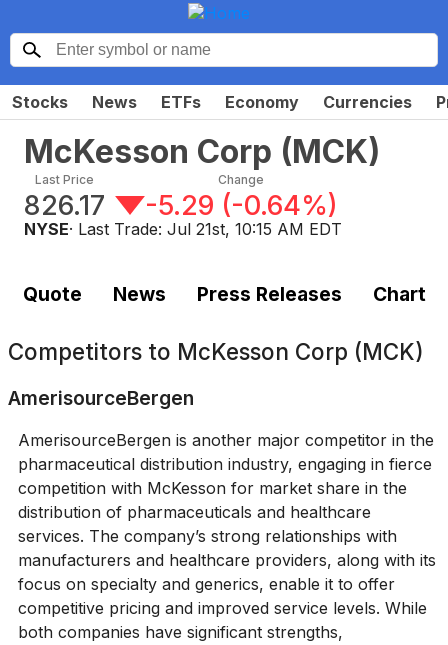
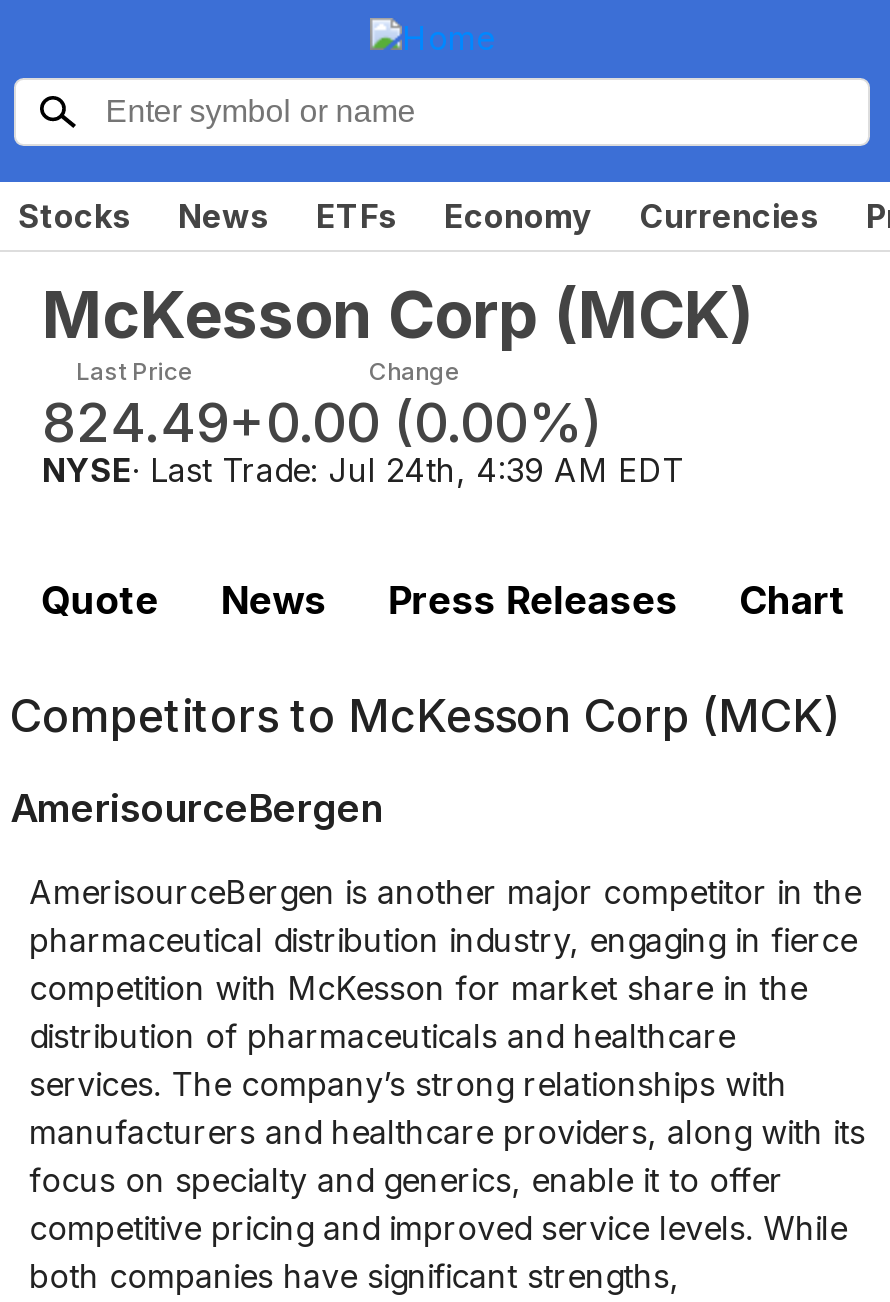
[24,189,105,222] 826.17 -> [42,389,228,455] 824.49
[145,189,338,222] -5.29 (-0.64%) -> [228,389,602,455] +0.00 (0.00%)
[24,219,342,239] NYSE · Last Trade: Jul 21st, 10:15 AM EDT -> [42,449,684,489] NYSE · Last Trade: Jul 24th, 4:39 AM EDT

